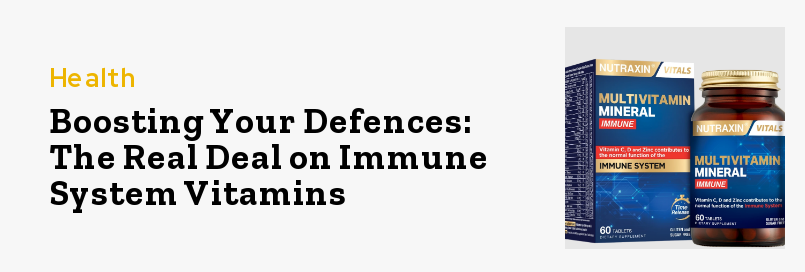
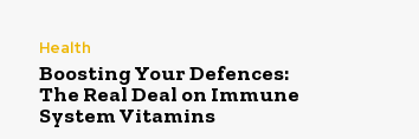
[563,56,787,250] [image] -> none

